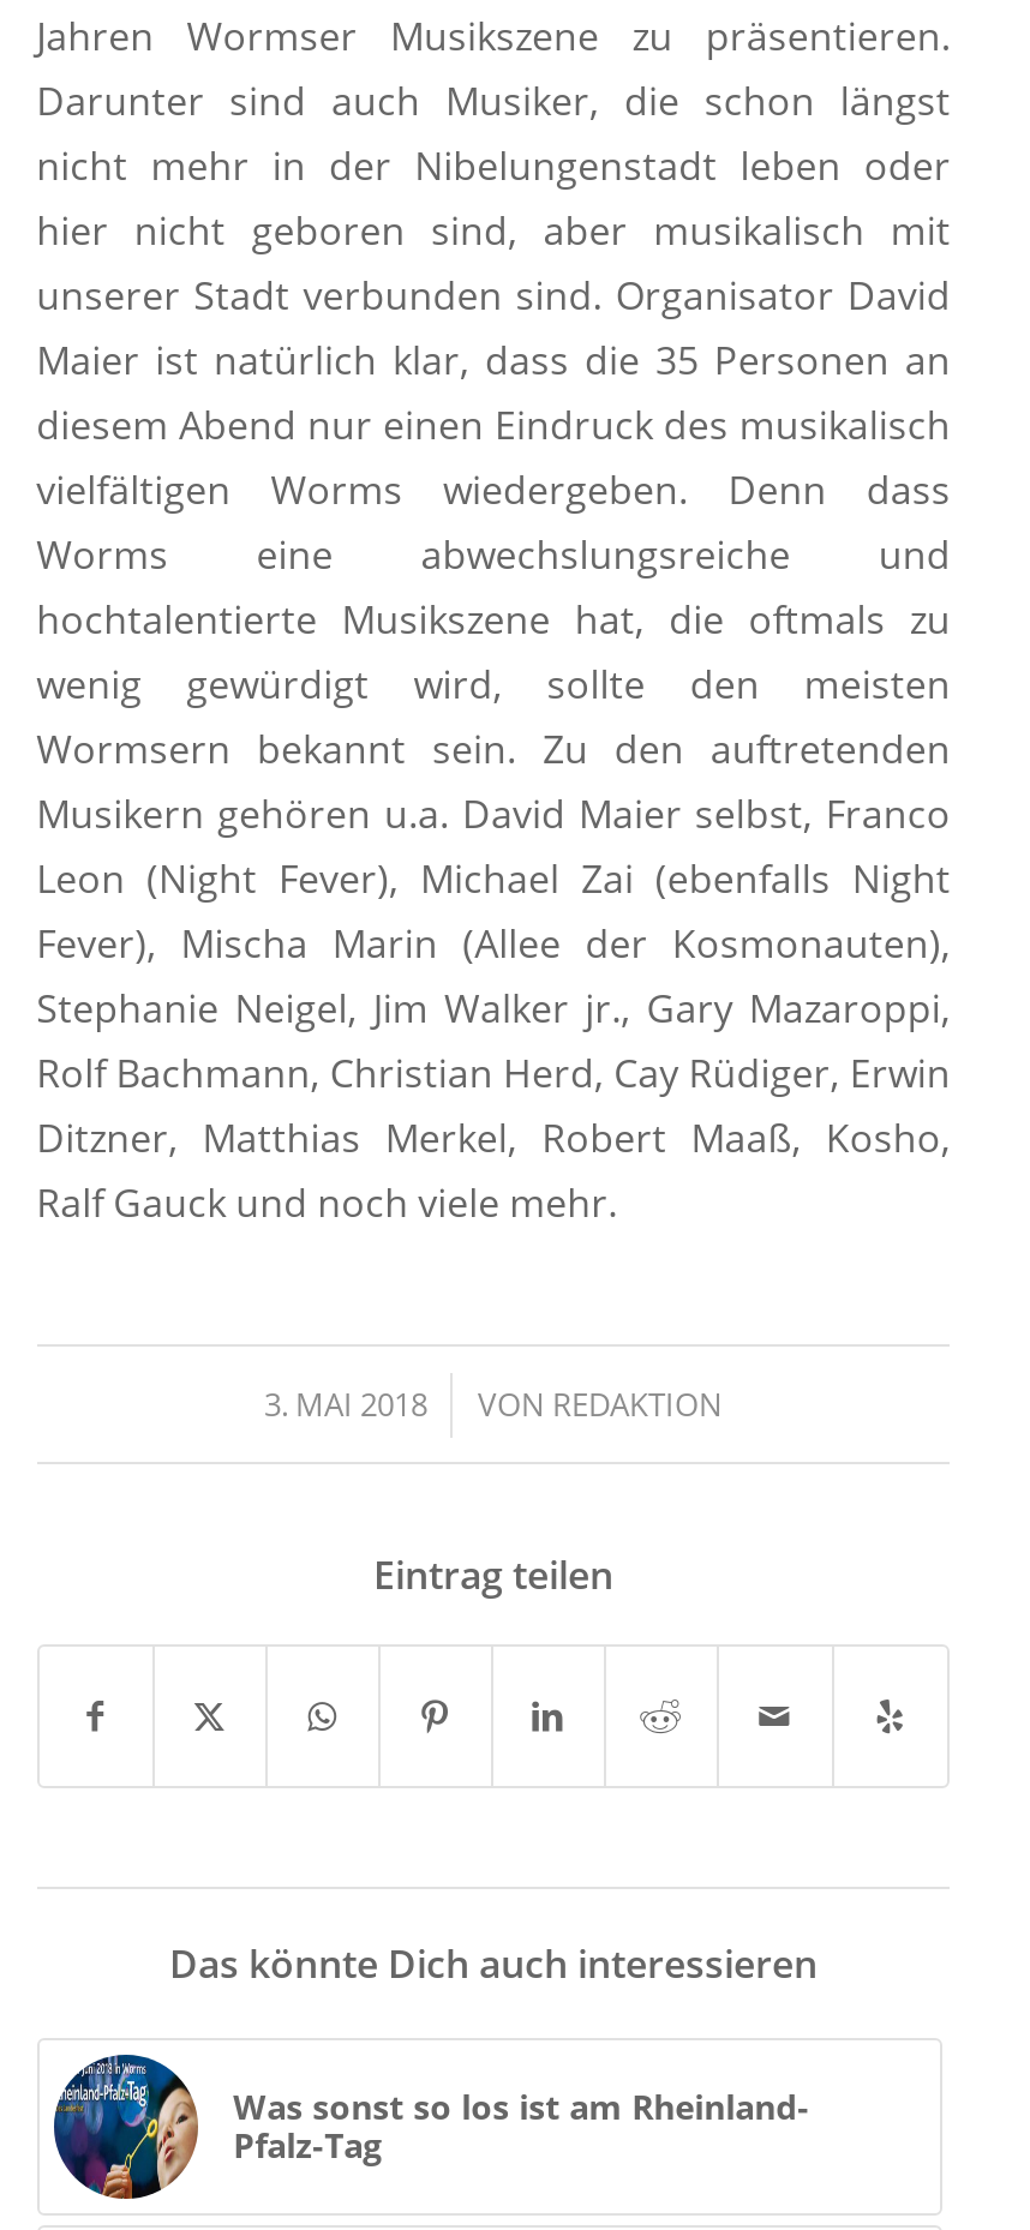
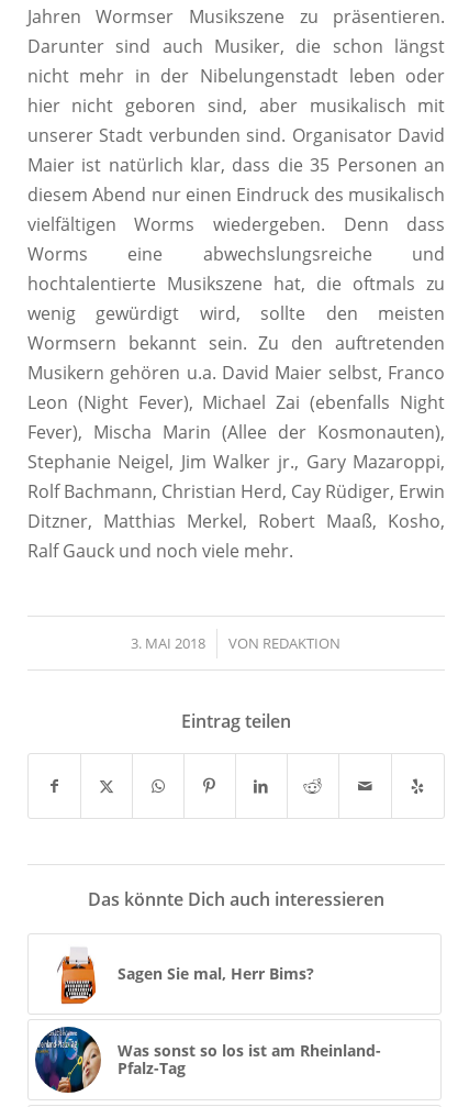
none -> [56,948,314,1006] [image] | Sagen Sie mal, Herr Bims?

